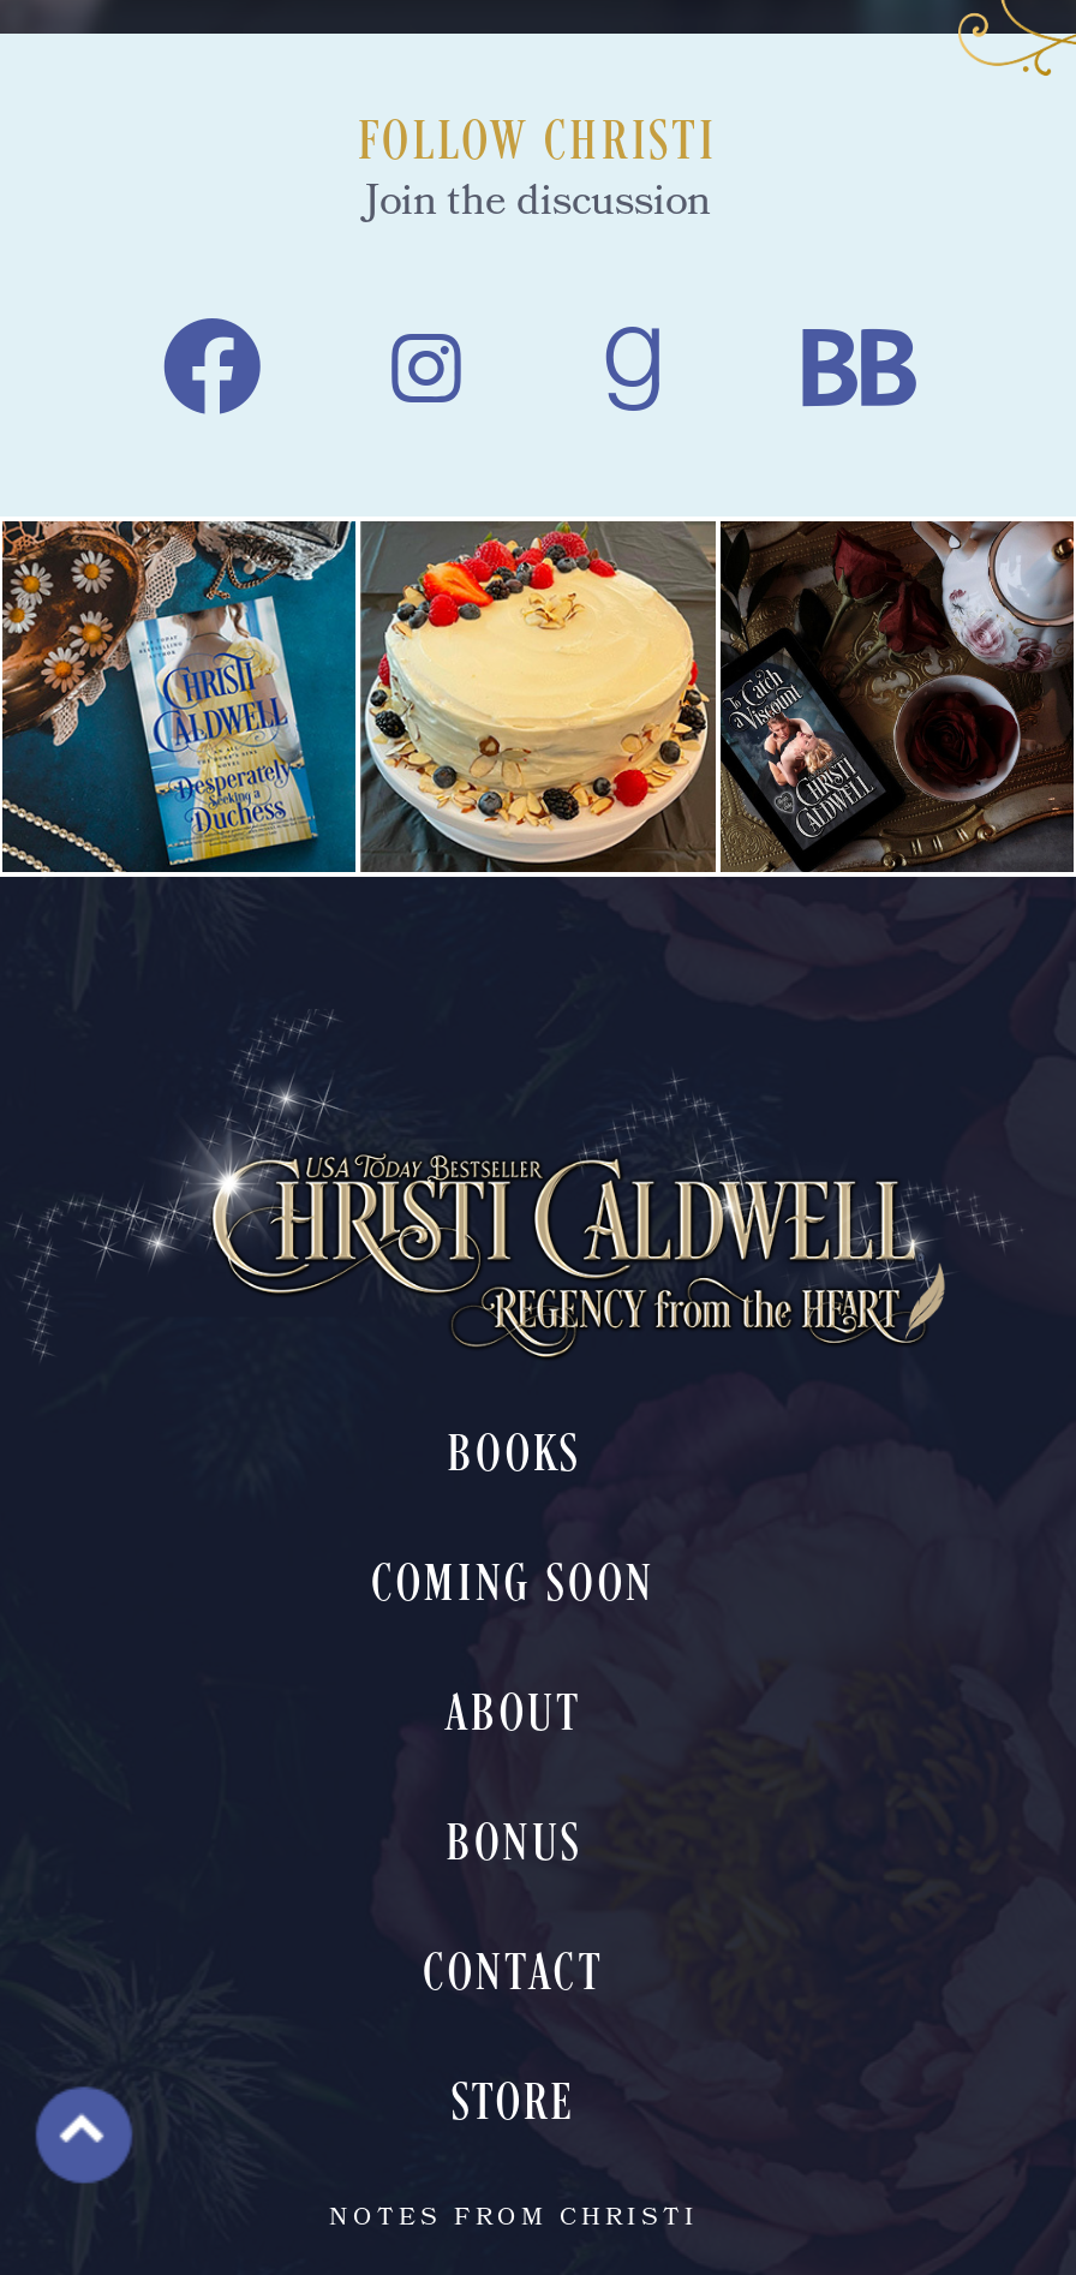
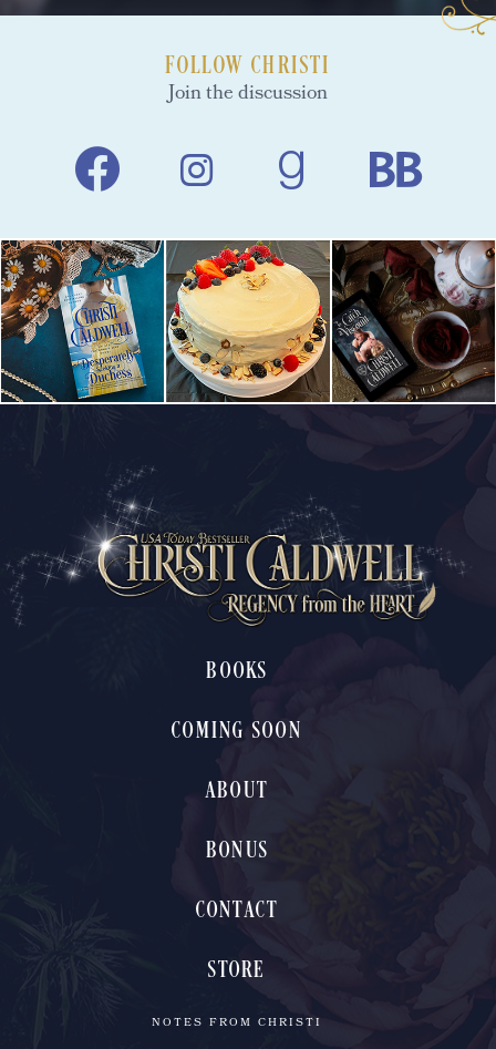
[34,2085,134,2184] [image] -> none

